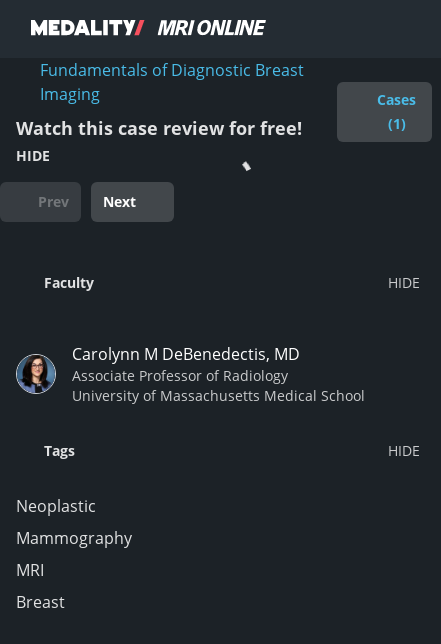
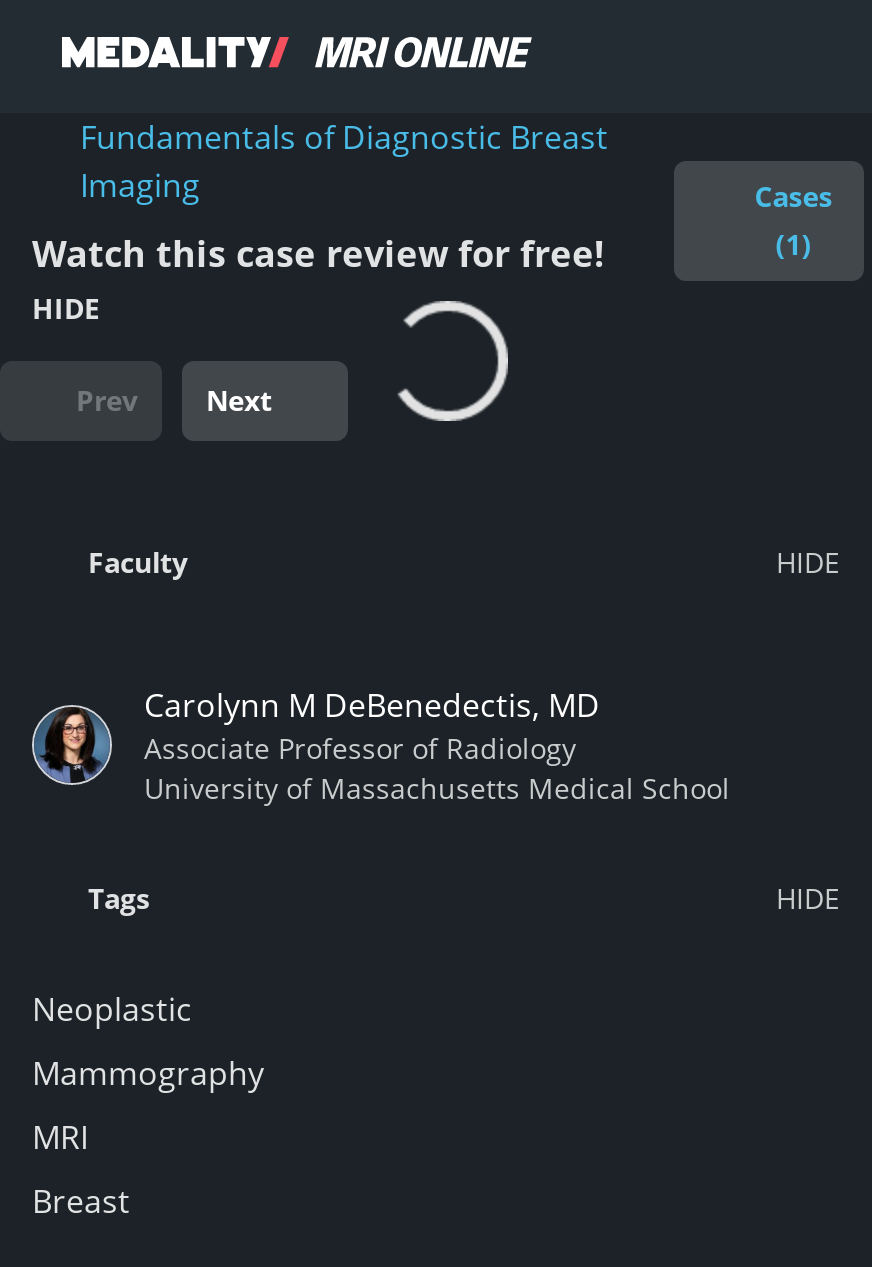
none -> [396,299,510,423] [image]

